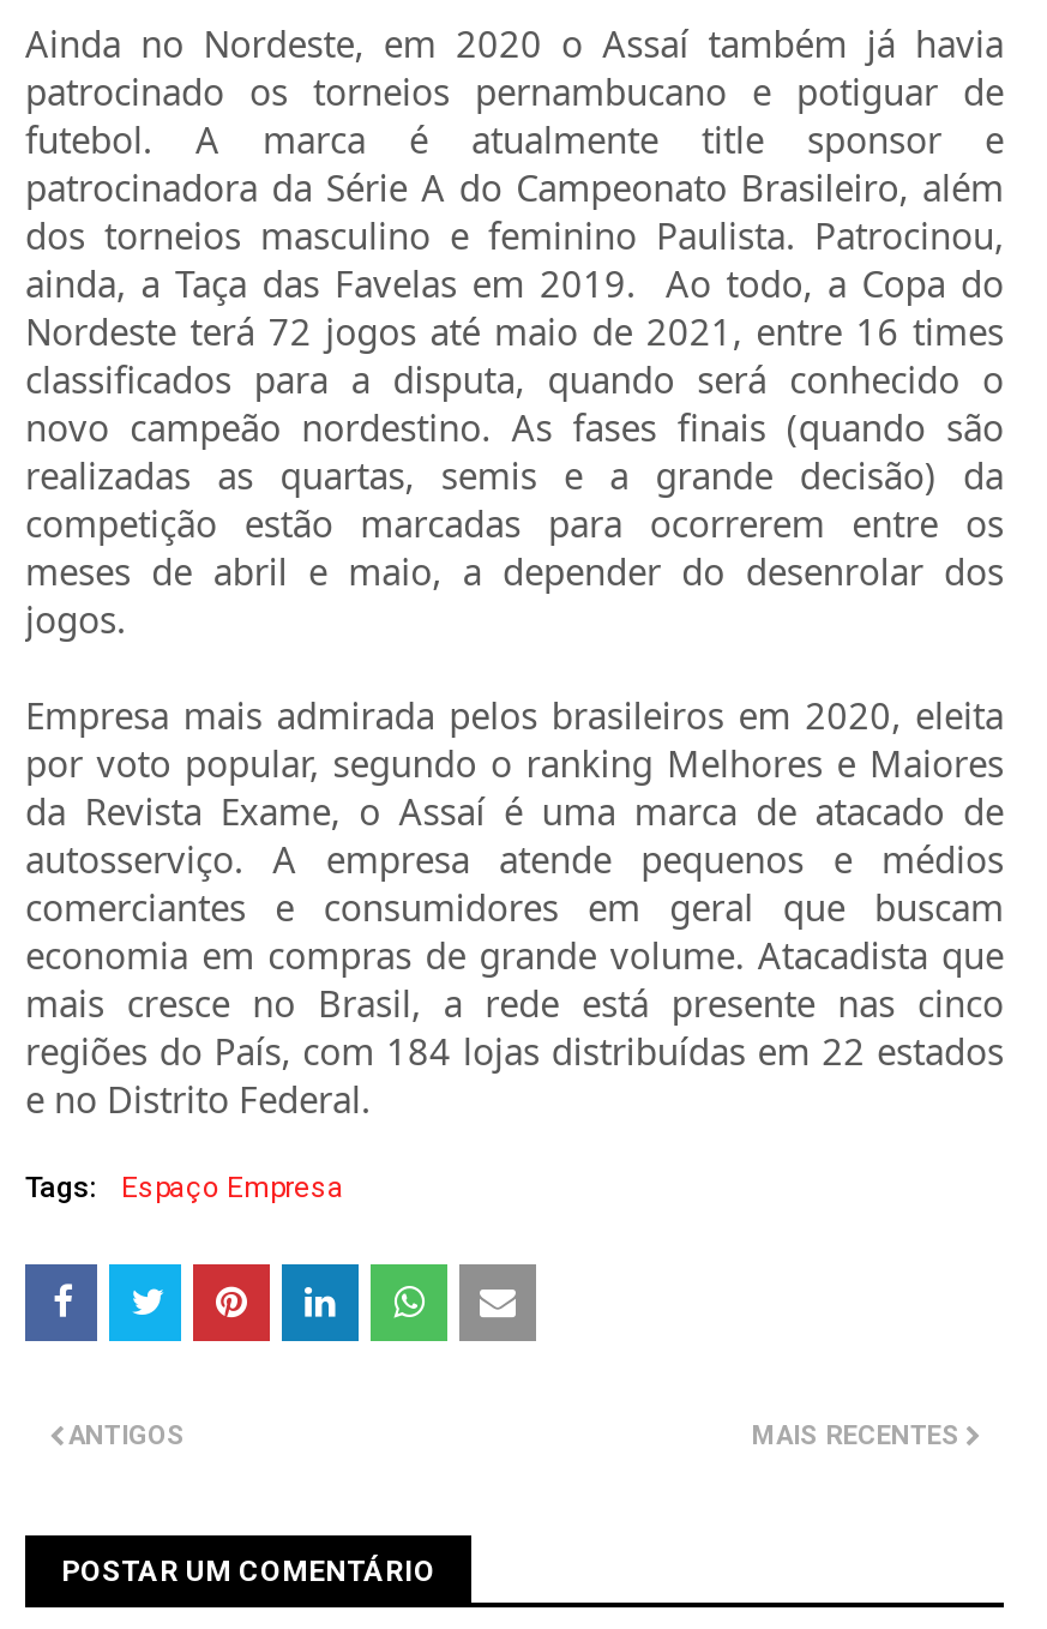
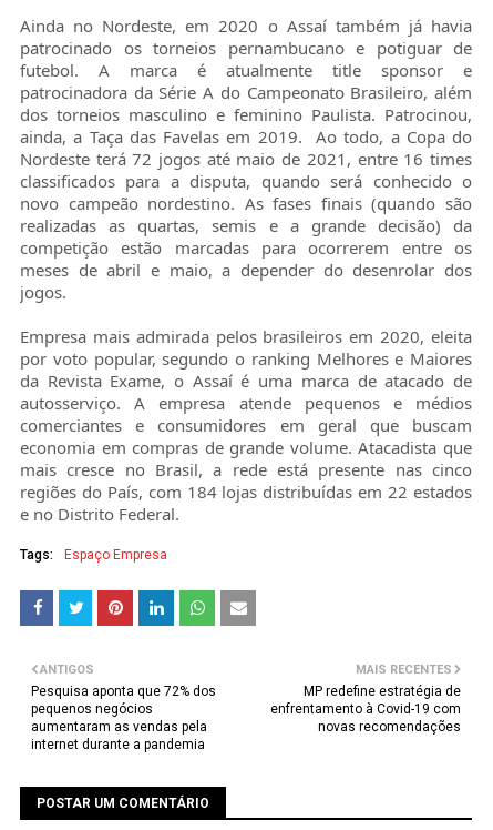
none -> [31,684,216,752] Pesquisa aponta que 72% dos | pequenos negócios | aumentaram as vendas pela | internet durante a pandemia
none -> [270,684,461,735] MP redefine estratégia de | enfrentamento à Covid-19 com | novas recomendações

